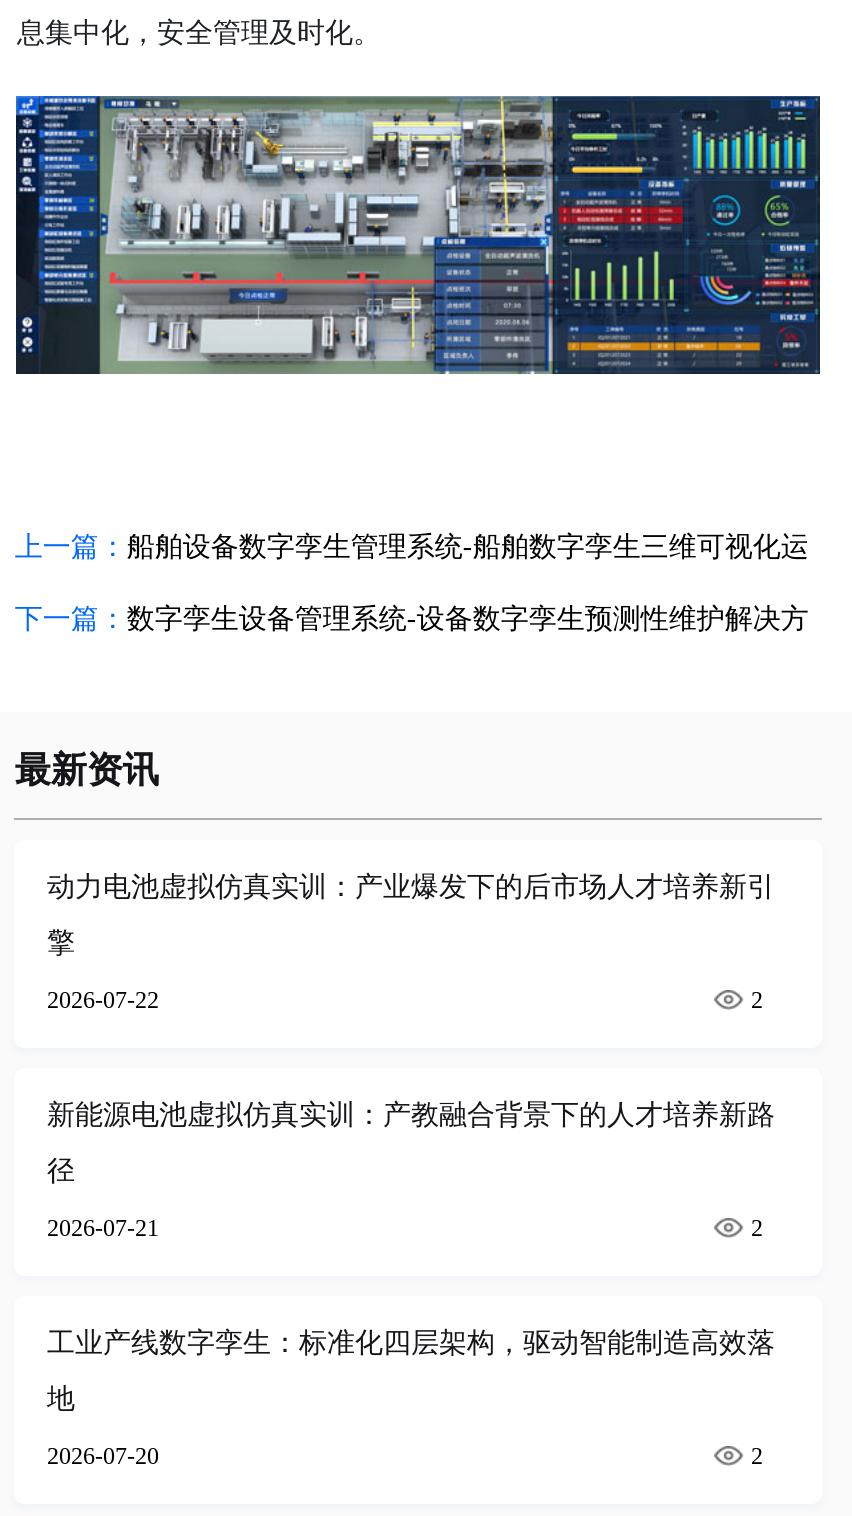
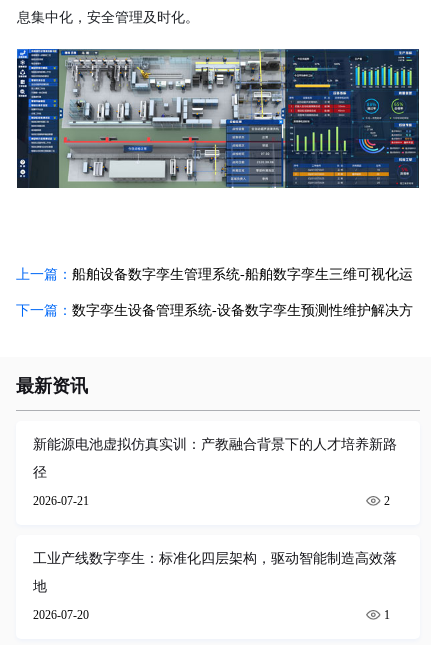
[47,872,775,1014] 动力电池虚拟仿真实训：产业爆发下的后市场人才培养新引 | 擎 | 2026-07-22 | 2 -> none
[751,1442,763,1470] 2 -> [384,608,390,622] 1

